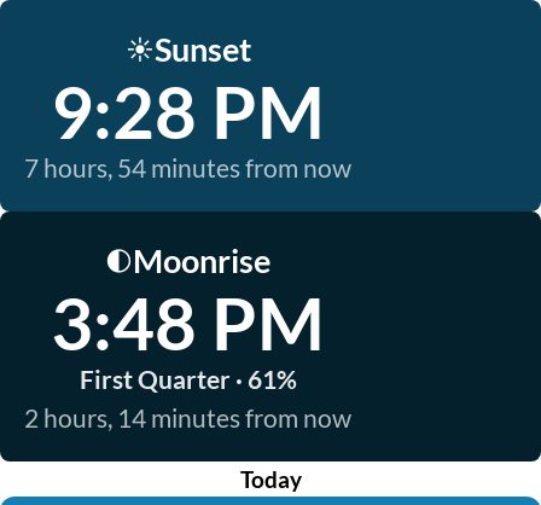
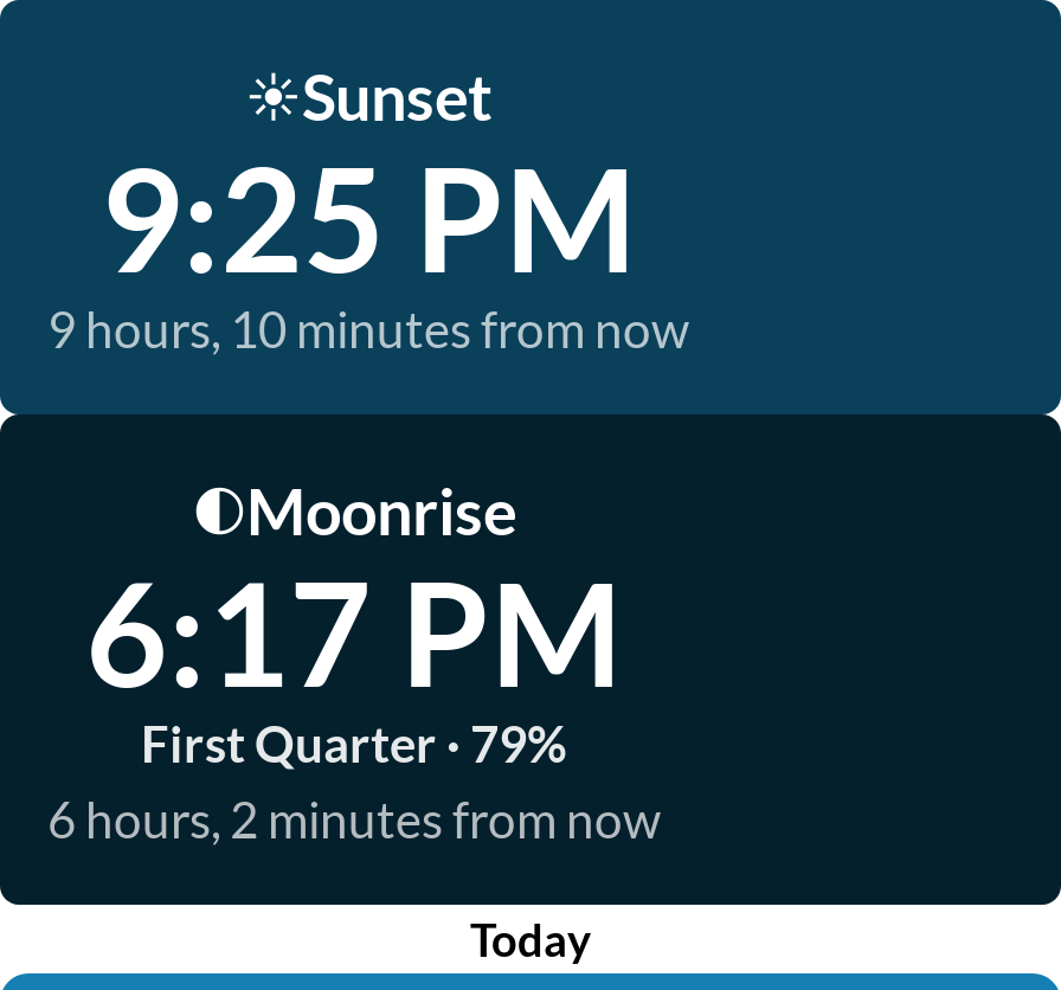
[51,68,325,155] 9:28 PM -> [99,133,637,303] 9:25 PM
[24,152,351,182] 7 hours, 54 minutes from now -> [47,298,689,358] 9 hours, 10 minutes from now
[51,279,325,366] 3:48 PM -> [85,547,623,718] 6:17 PM
[79,364,296,394] First Quarter · 61% -> [141,713,567,772] First Quarter · 79%
[24,402,351,433] 2 hours, 14 minutes from now -> [47,789,661,848] 6 hours, 2 minutes from now

